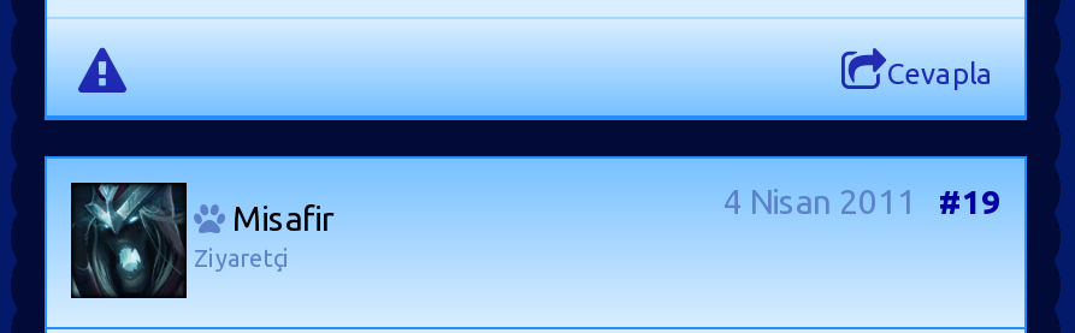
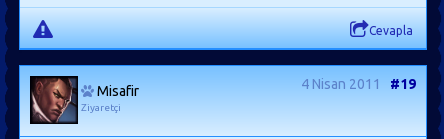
[71,183,182,296] [image] -> [31,76,76,123] [image]

